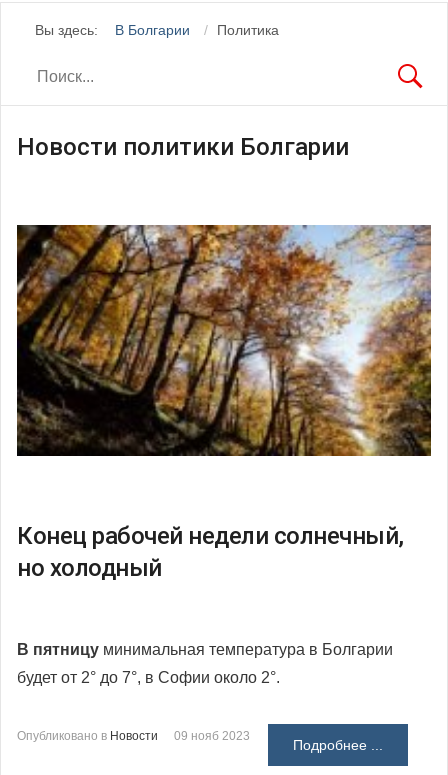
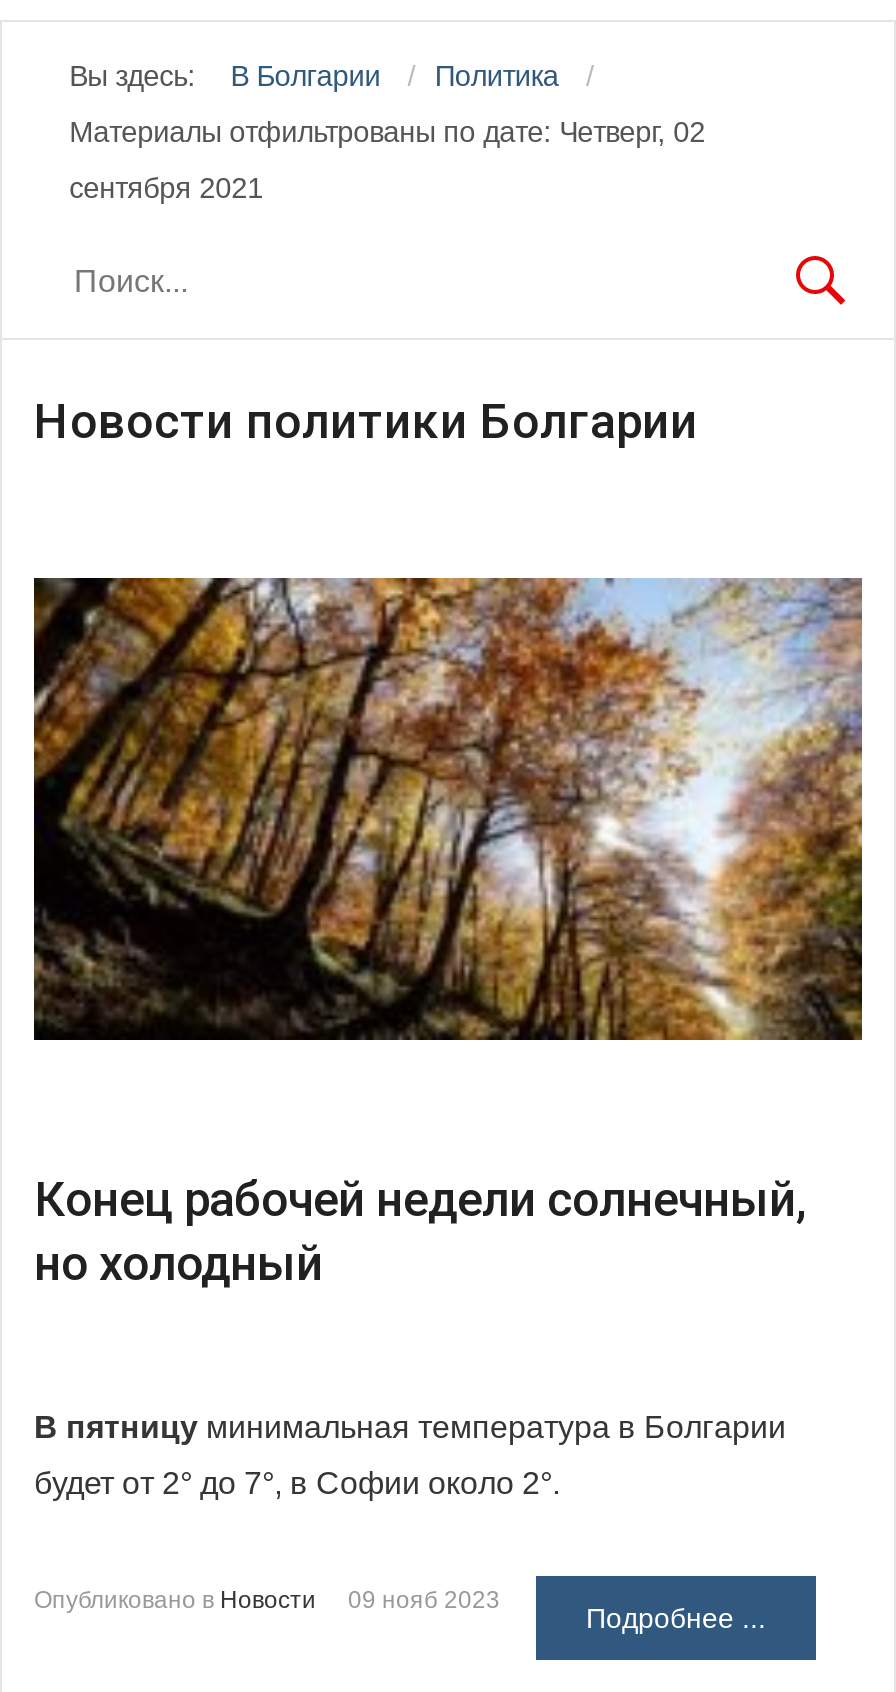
none -> [69,116,705,204] Материалы отфильтрованы по дате: Четверг, 02 | сентября 2021

